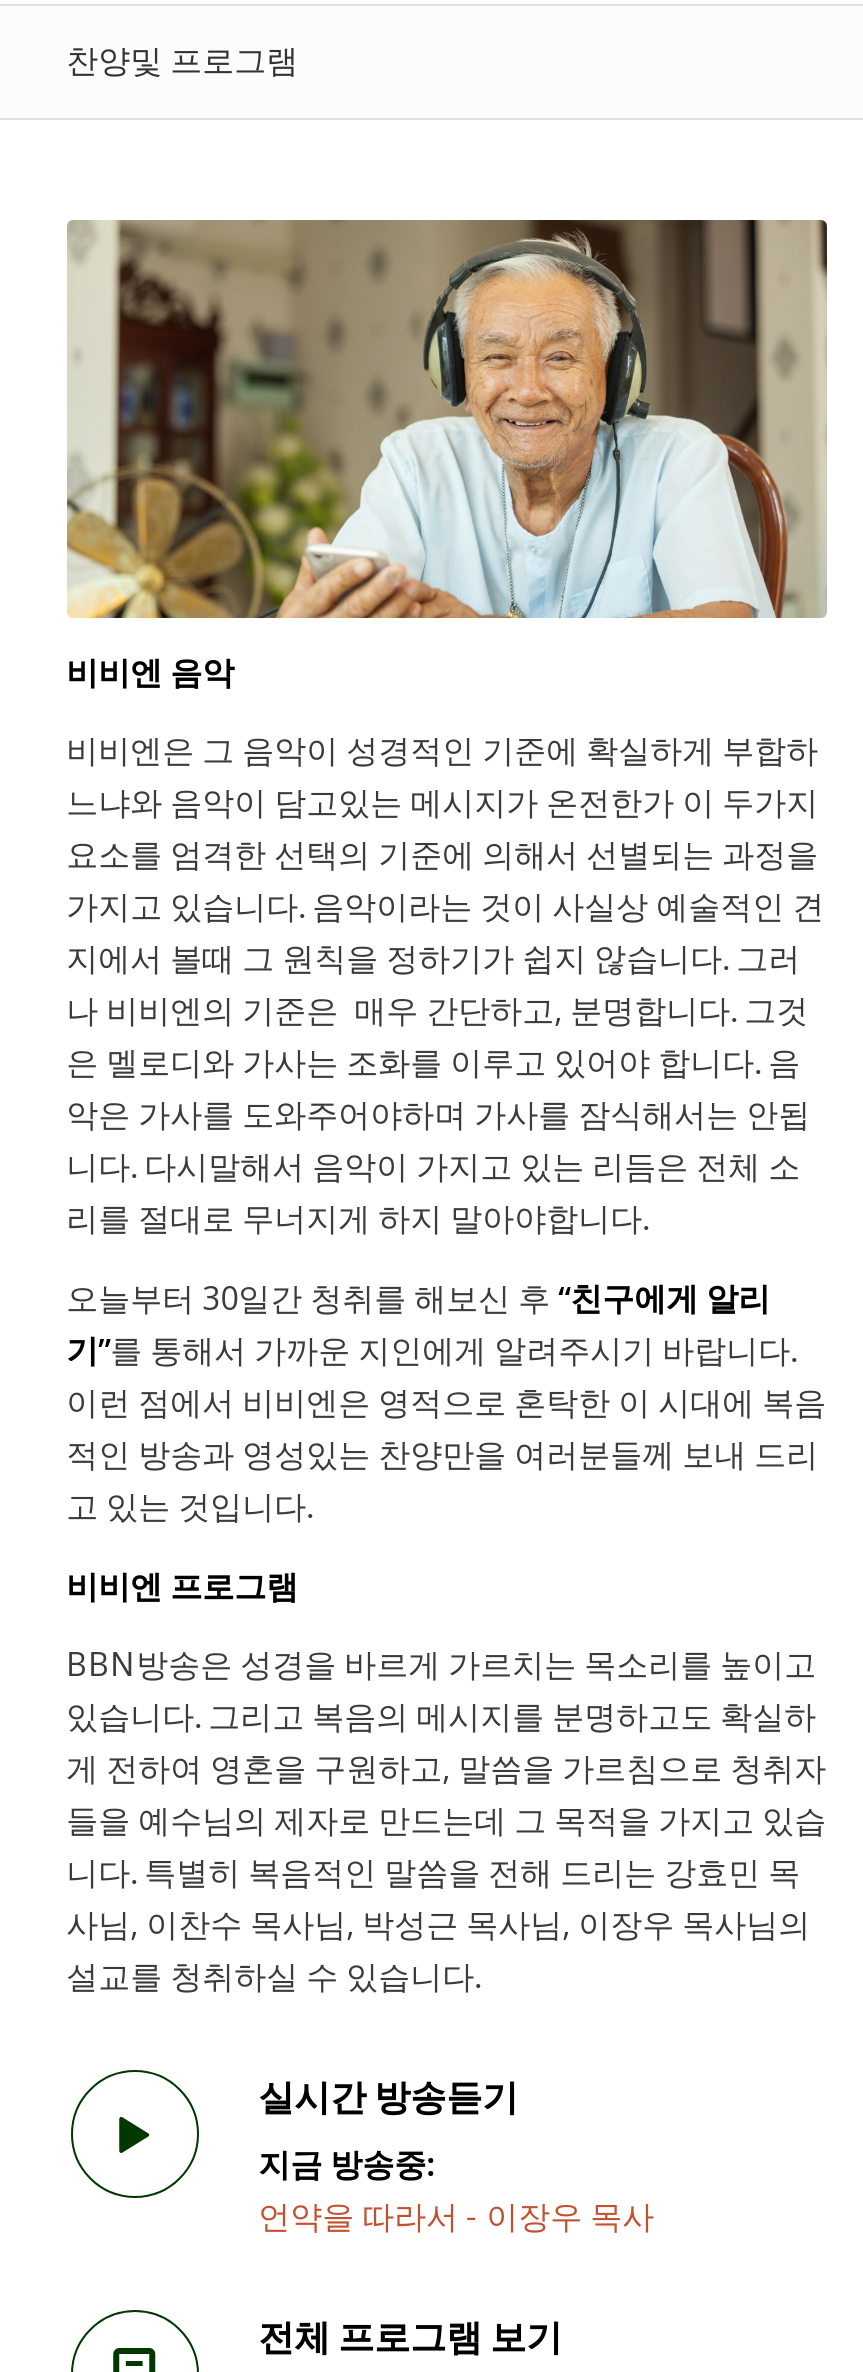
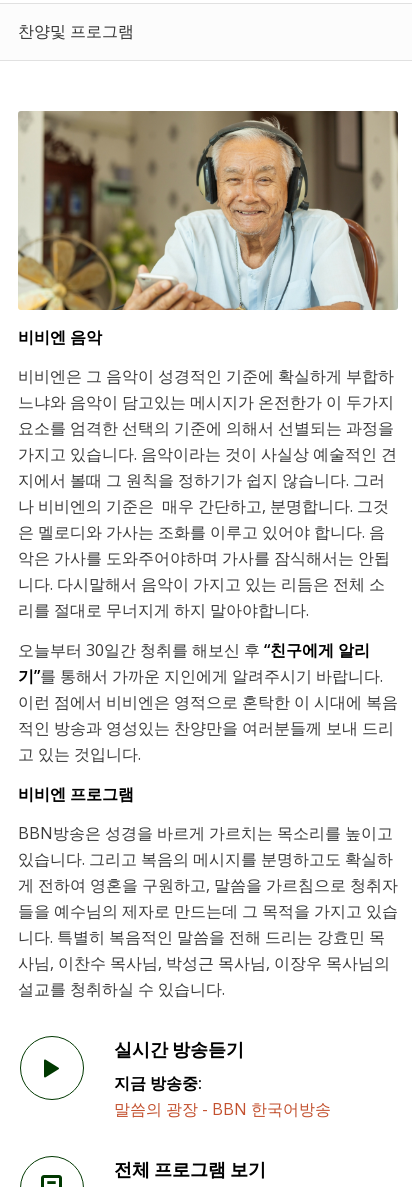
[258,2194,654,2238] 언약을 따라서 - 이장우 목사 -> [114,1098,331,1120] 말씀의 광장 - BBN 한국어방송

